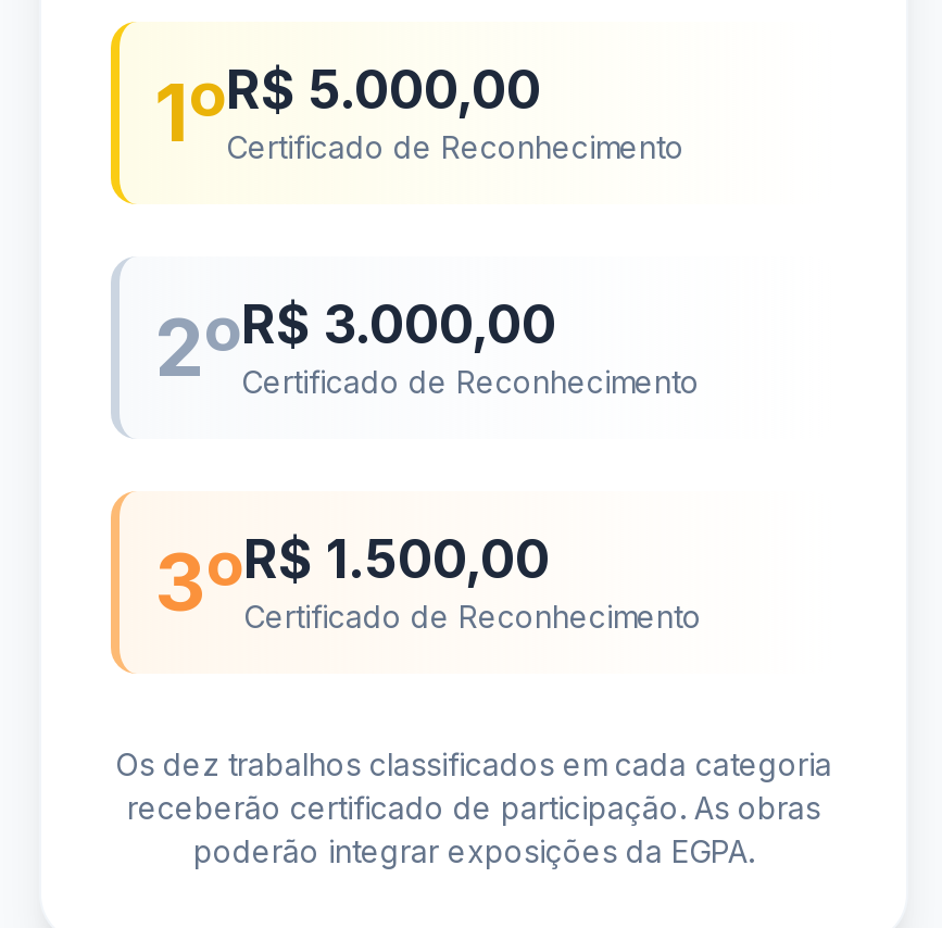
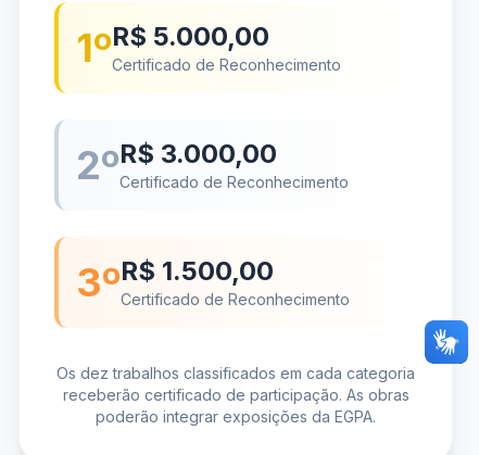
none -> [424,319,469,365] [image]

